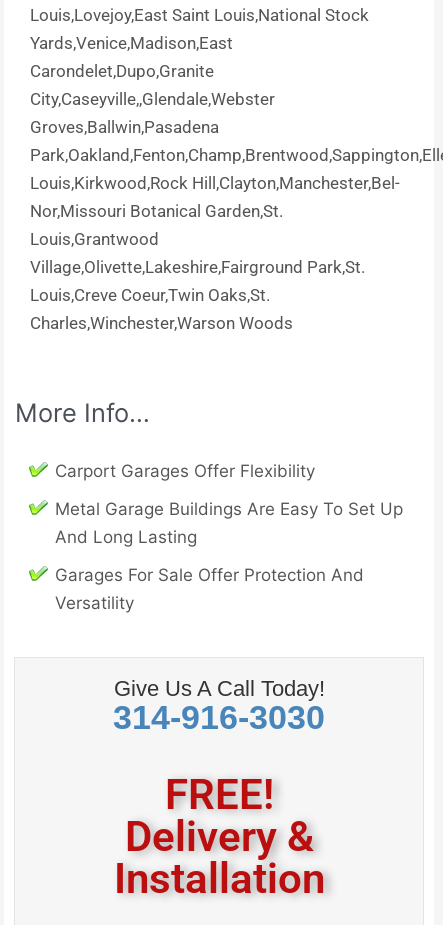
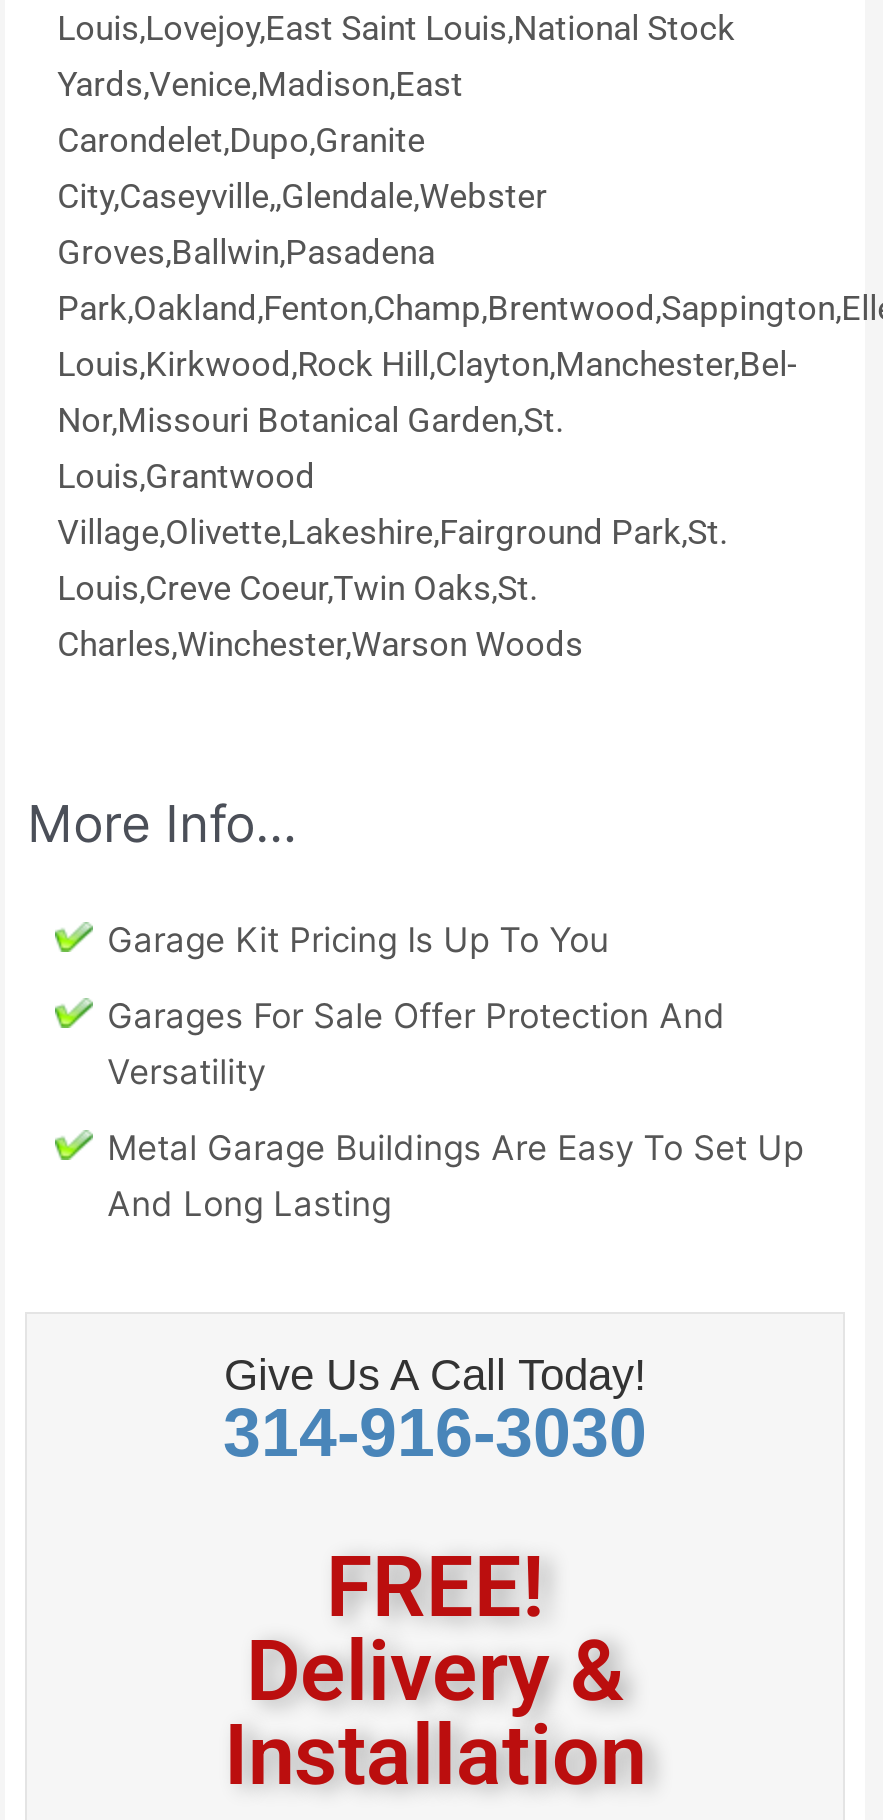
[55,461,315,481] Carport Garages Offer Flexibility -> [107,921,609,961] Garage Kit Pricing Is Up To You
moved [55,499,403,547] -> [107,1129,803,1225]: Metal Garage Buildings Are Easy To Set Up | And Long Lasting
moved [55,565,364,613] -> [107,997,725,1093]: Garages For Sale Offer Protection And | Versatility

